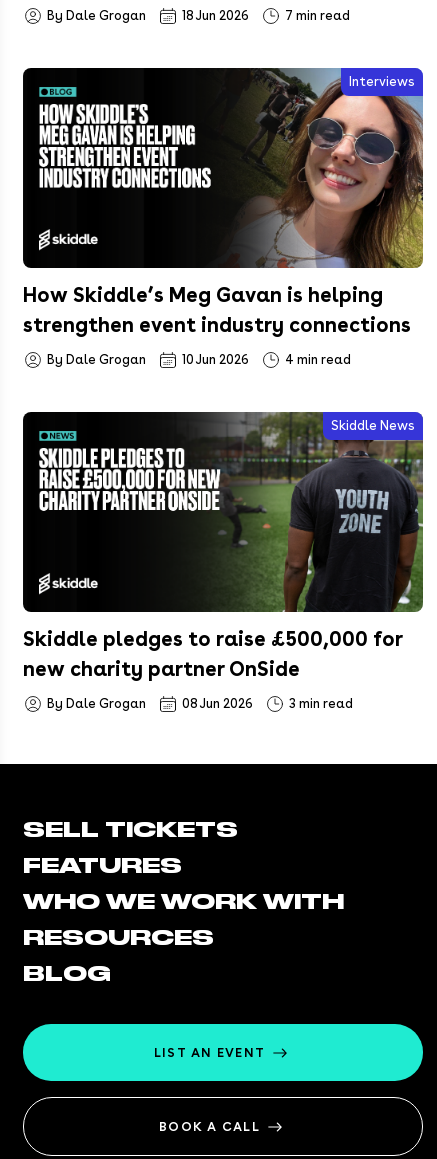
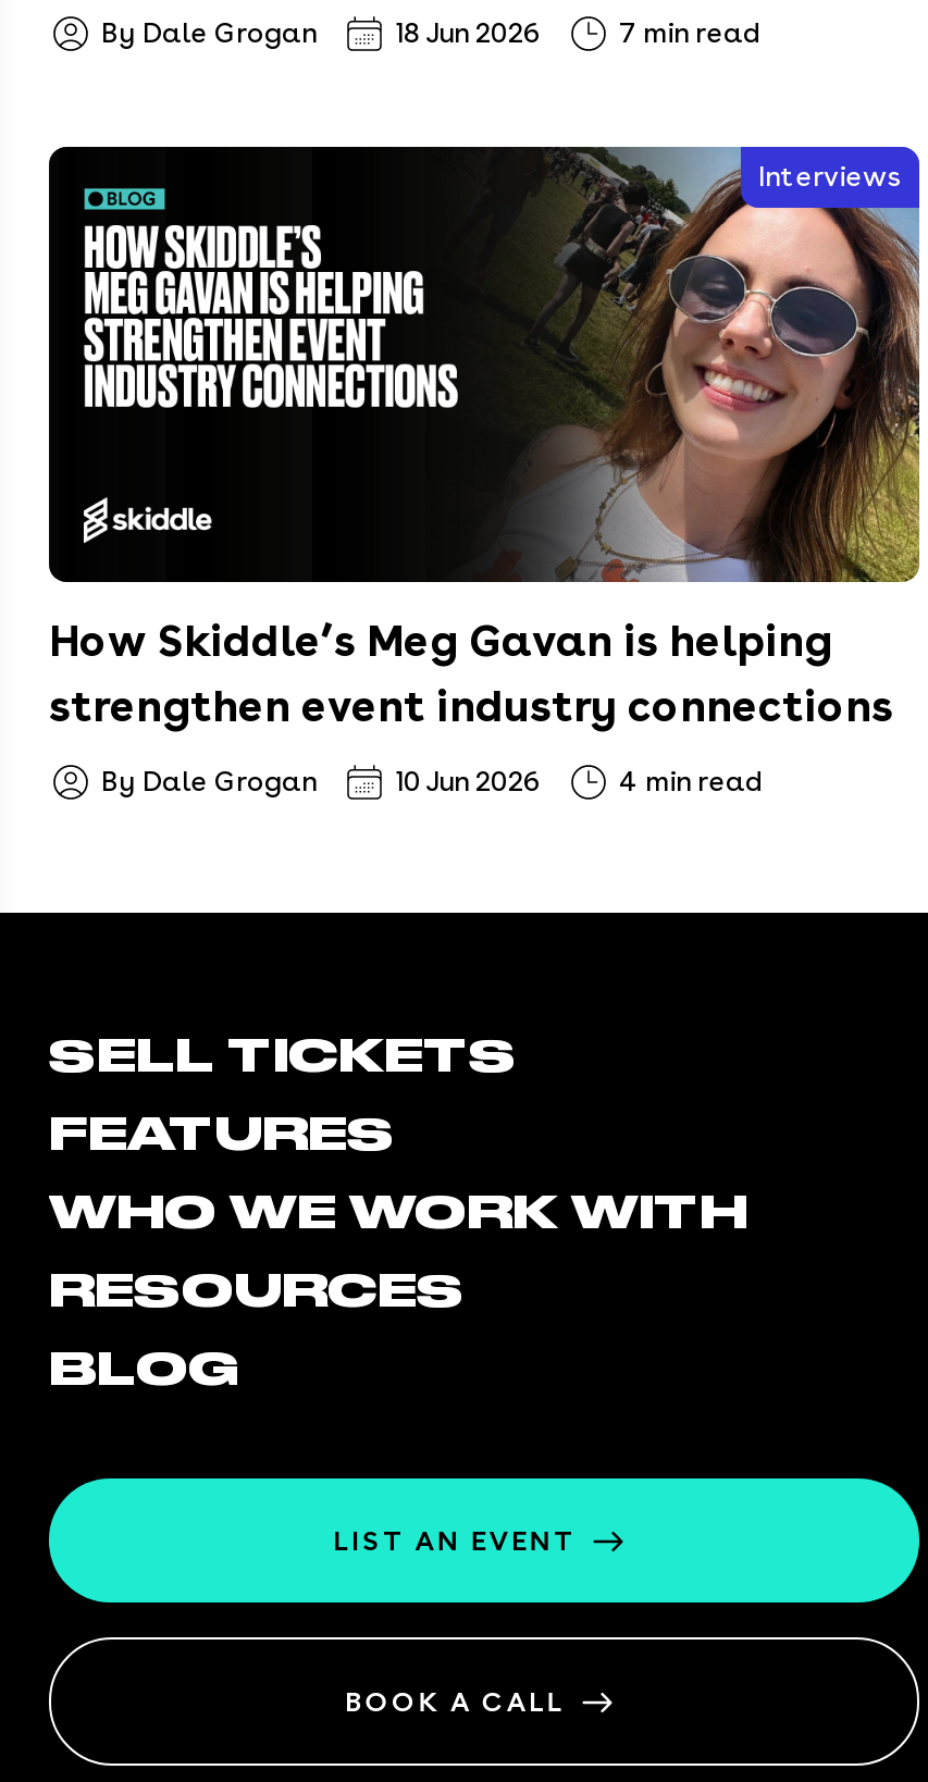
[39,411,424,612] [image] | Skiddle News -> none
[23,627,402,711] Skiddle pledges to raise £500,000 for | new charity partner OnSide | By Dale Grogan | 08 Jun 2026 | 3 min read -> none

